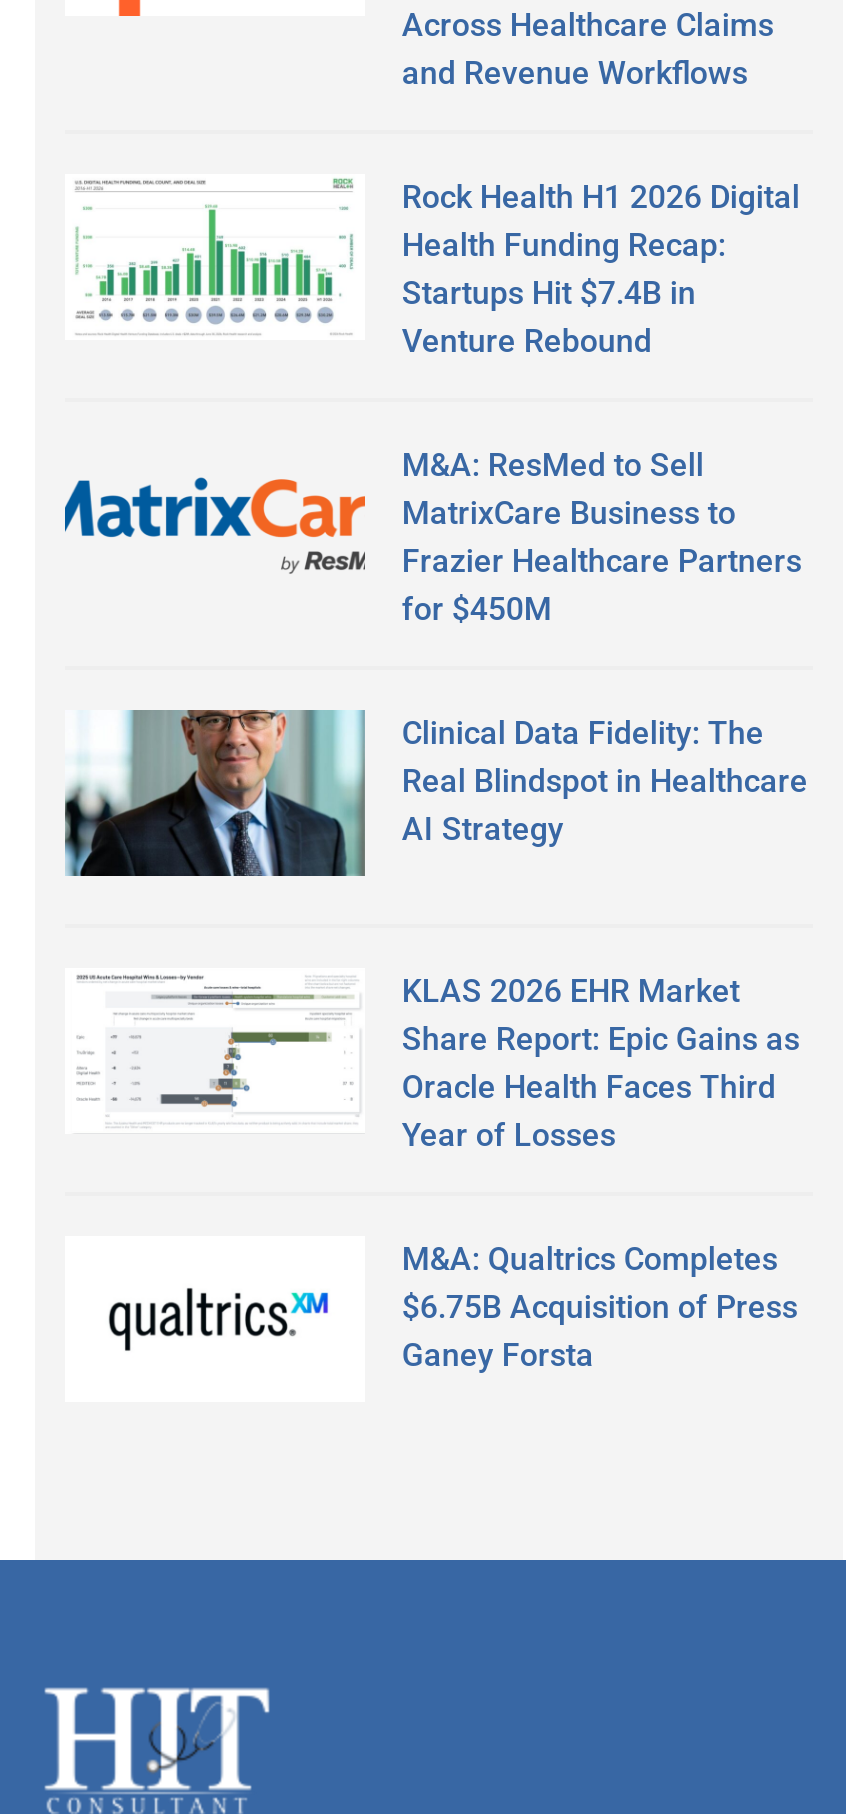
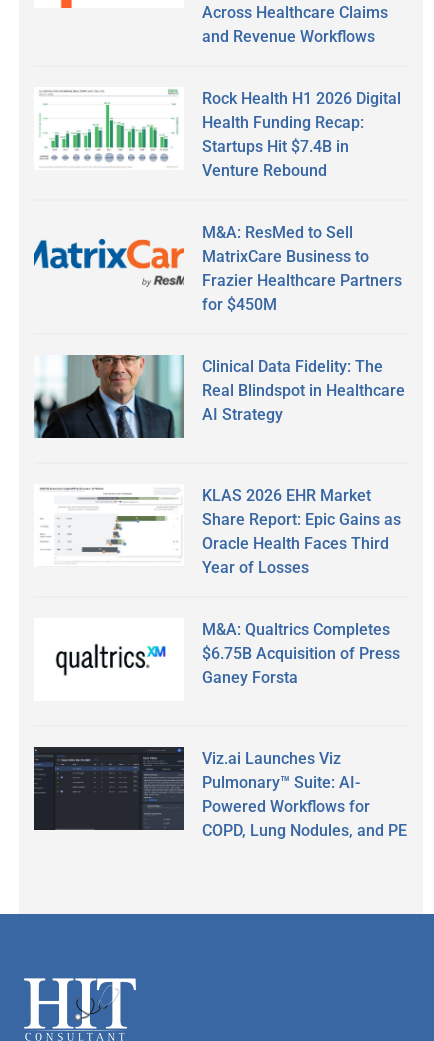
none -> [33,746,407,840] [image] | Viz.ai Launches Viz | Pulmonary™ Suite: AI- | Powered Workflows for | COPD, Lung Nodules, and PE

